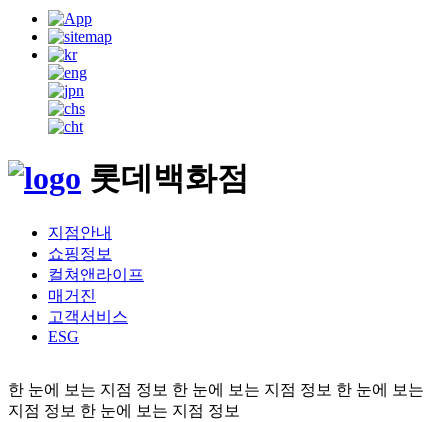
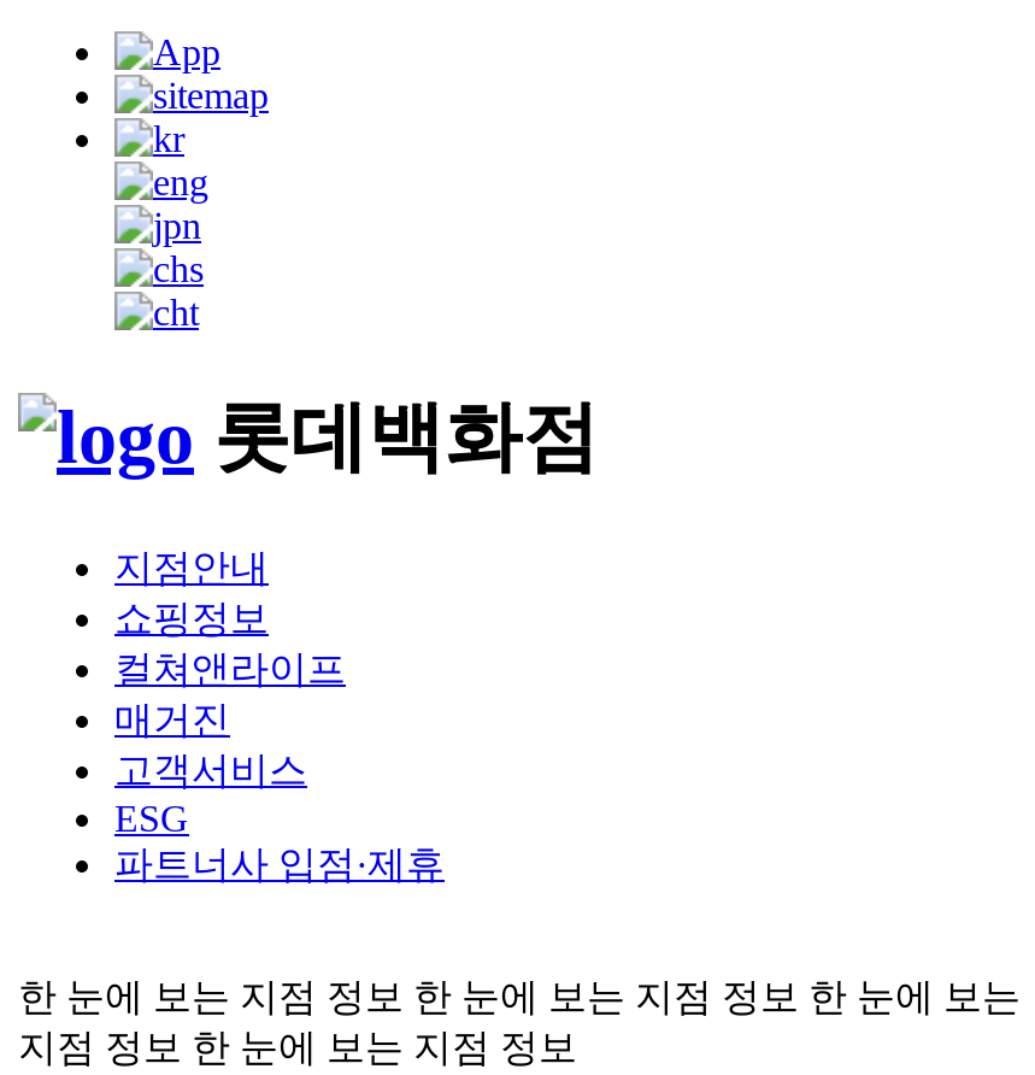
none -> [114,843,445,884] 파트너사 입점·제휴

